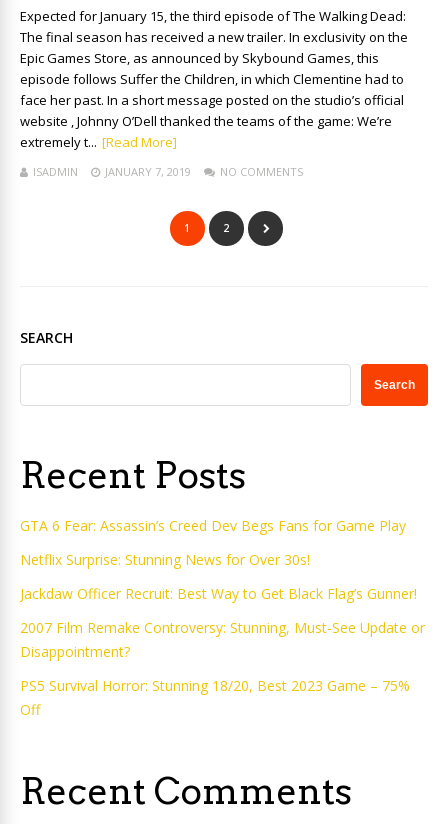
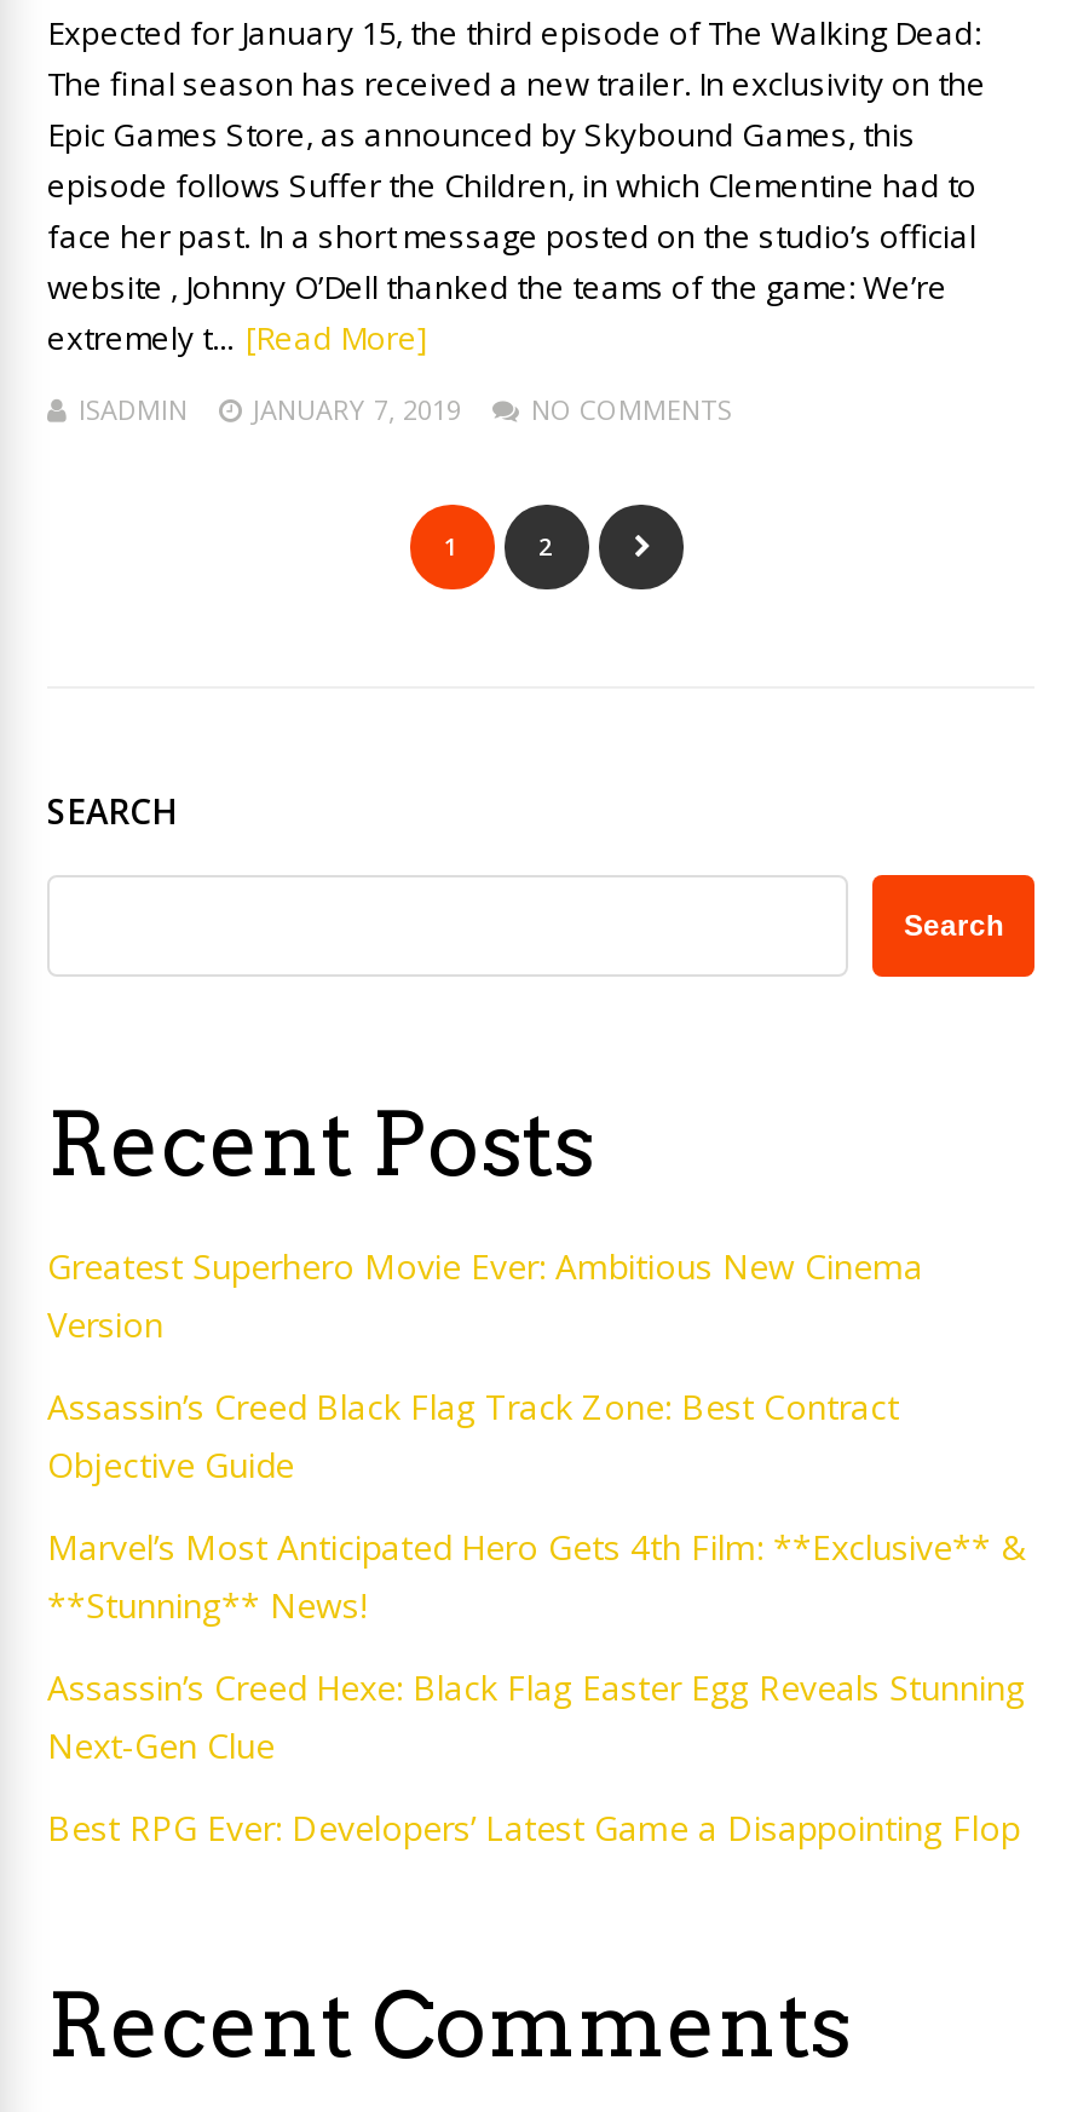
[20,516,406,535] GTA 6 Fear: Assassin’s Creed Dev Begs Fans for Game Play -> [47,1243,923,1347] Greatest Superhero Movie Ever: Ambitious New Cinema | Version
[20,550,310,569] Netflix Surprise: Stunning News for Over 30s! -> [47,1383,899,1487] Assassin’s Creed Black Flag Track Zone: Best Contract | Objective Guide
[20,584,417,603] Jackdaw Officer Recruit: Best Way to Get Black Flag’s Gunner! -> [47,1524,1027,1628] Marvel’s Most Anticipated Hero Gets 4th Film: **Exclusive** & | **Stunning** News!
[20,618,425,661] 2007 Film Remake Controversy: Stunning, Must-See Update or | Disappointment? -> [47,1664,1025,1768] Assassin’s Creed Hexe: Black Flag Easter Egg Reveals Stunning | Next-Gen Clue
[20,676,410,719] PS5 Survival Horror: Stunning 18/20, Best 2023 Game – 75% | Off -> [47,1805,1020,1851] Best RPG Ever: Developers’ Latest Game a Disappointing Flop

